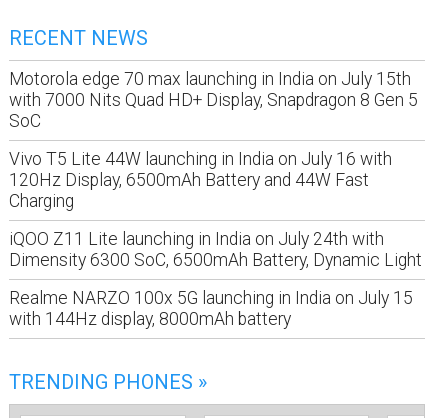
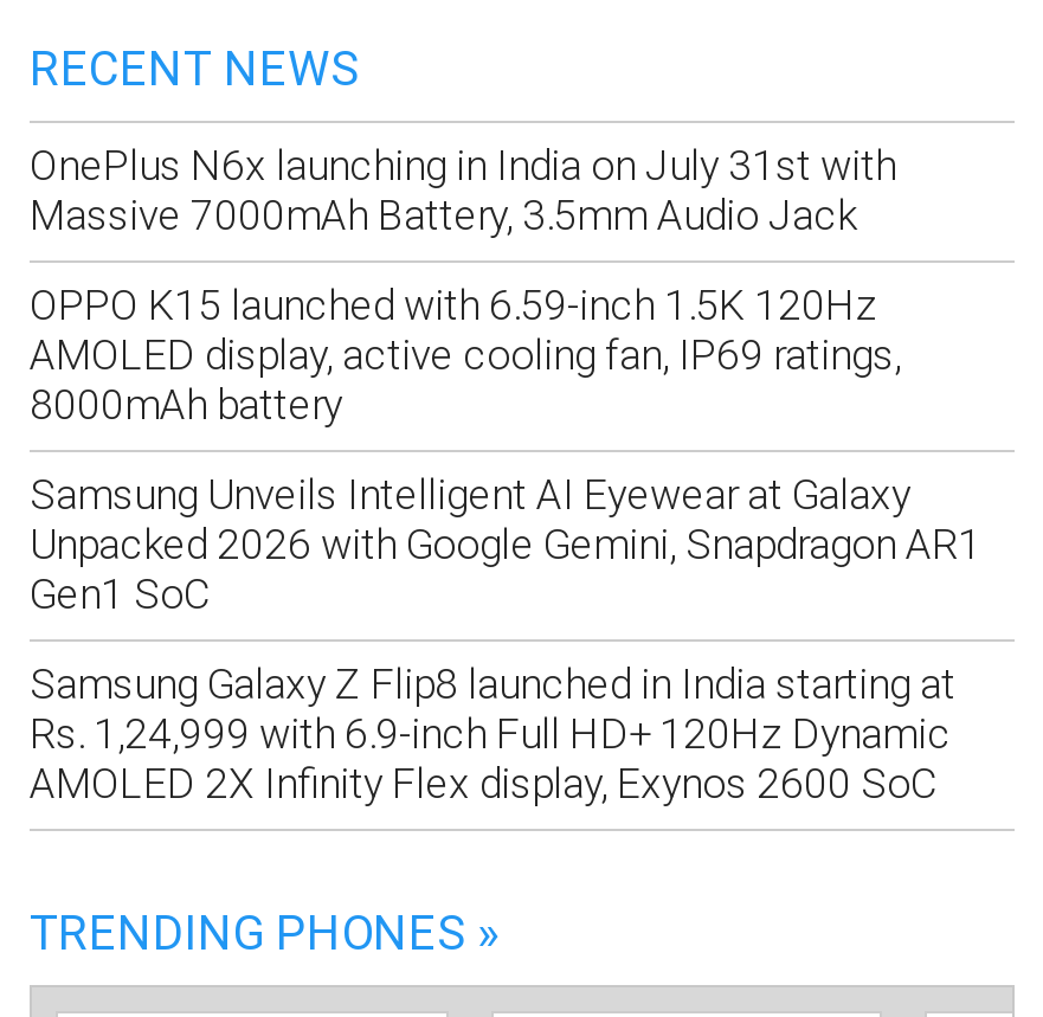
[9,69,418,131] Motorola edge 70 max launching in India on July 15th | with 7000 Nits Quad HD+ Display, Snapdragon 8 Gen 5 | SoC -> [30,142,896,239] OnePlus N6x launching in India on July 31st with | Massive 7000mAh Battery, 3.5mm Audio Jack
[9,149,392,211] Vivo T5 Lite 44W launching in India on July 16 with | 120Hz Display, 6500mAh Battery and 44W Fast | Charging -> [30,282,901,428] OPPO K15 launched with 6.59-inch 1.5K 120Hz | AMOLED display, active cooling fan, IP69 ratings, | 8000mAh battery
[9,229,422,270] iQOO Z11 Lite launching in India on July 24th with | Dimensity 6300 SoC, 6500mAh Battery, Dynamic Light -> [30,471,981,618] Samsung Unveils Intelligent AI Eyewear at Galaxy | Unpacked 2026 with Google Gemini, Snapdragon AR1 | Gen1 SoC
[9,288,413,329] Realme NARZO 100x 5G launching in India on July 15 | with 144Hz display, 8000mAh battery -> [30,660,955,807] Samsung Galaxy Z Flip8 launched in India starting at | Rs. 1,24,999 with 6.9-inch Full HD+ 120Hz Dynamic | AMOLED 2X Infinity Flex display, Exynos 2600 SoC

